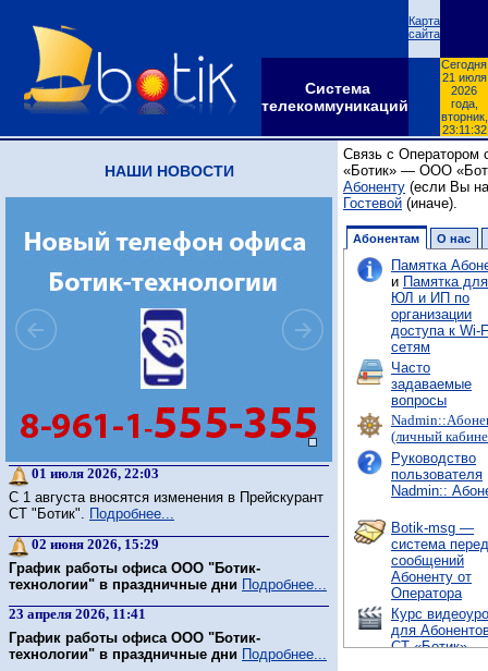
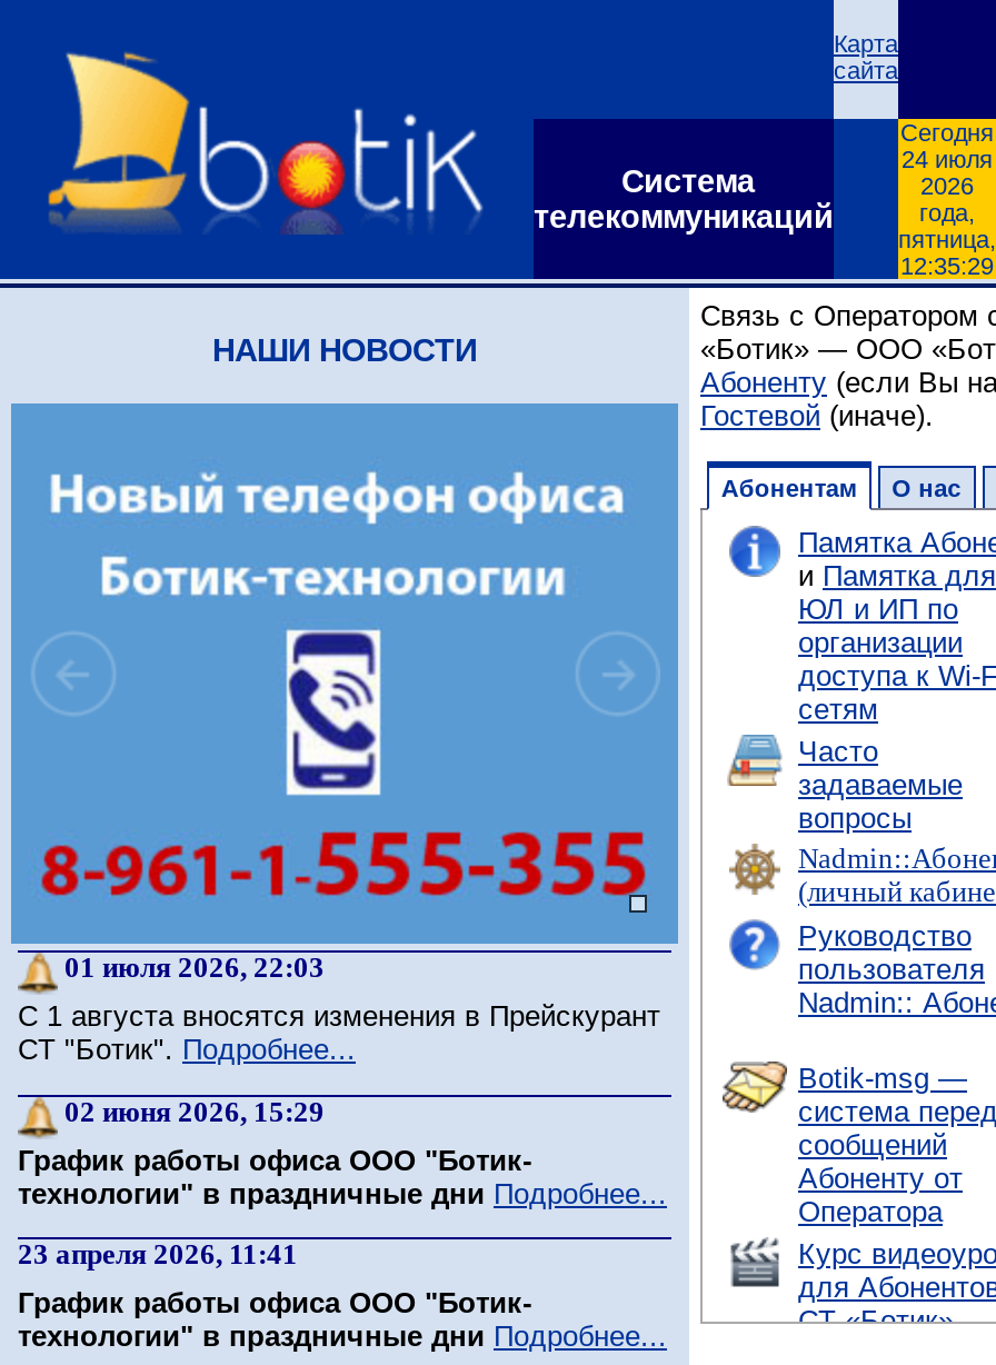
[442,71,486,84] 21 июля -> [902,146,993,172] 24 июля
[441,110,487,136] вторник, | 23:11:32 -> [898,226,996,279] пятница, | 12:35:29

